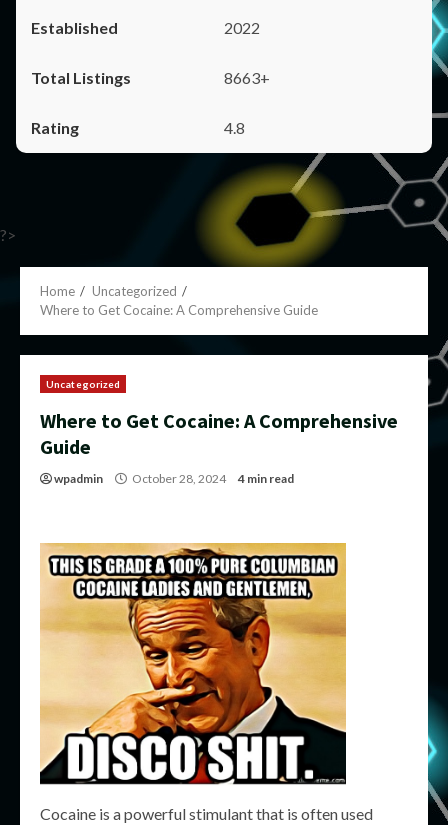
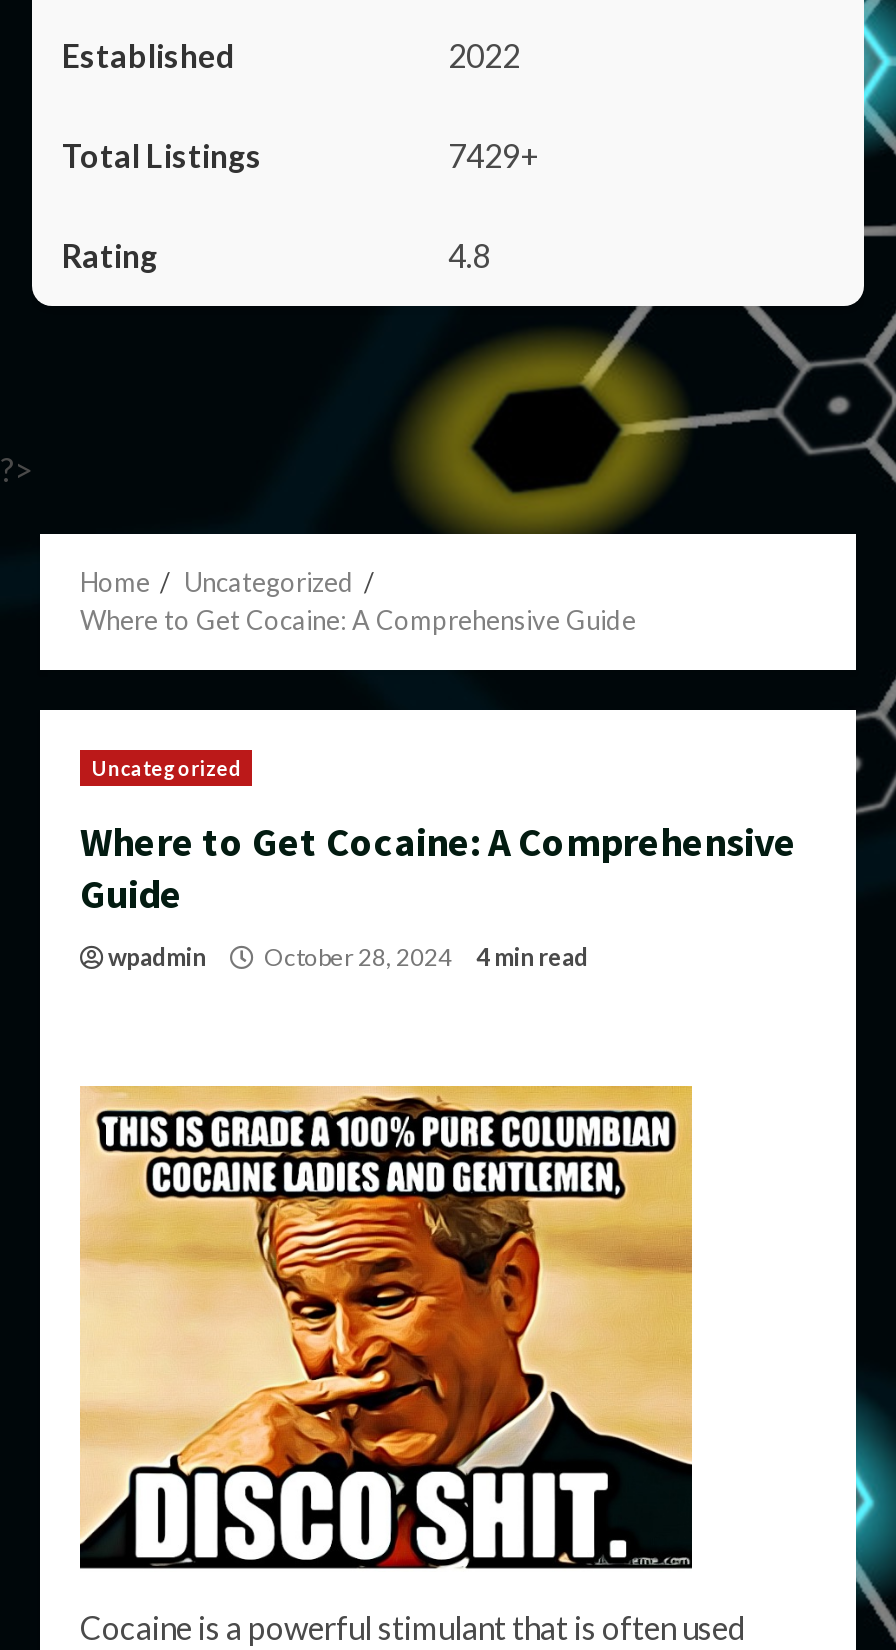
[224,68,270,87] 8663+ -> [448,136,540,174] 7429+

